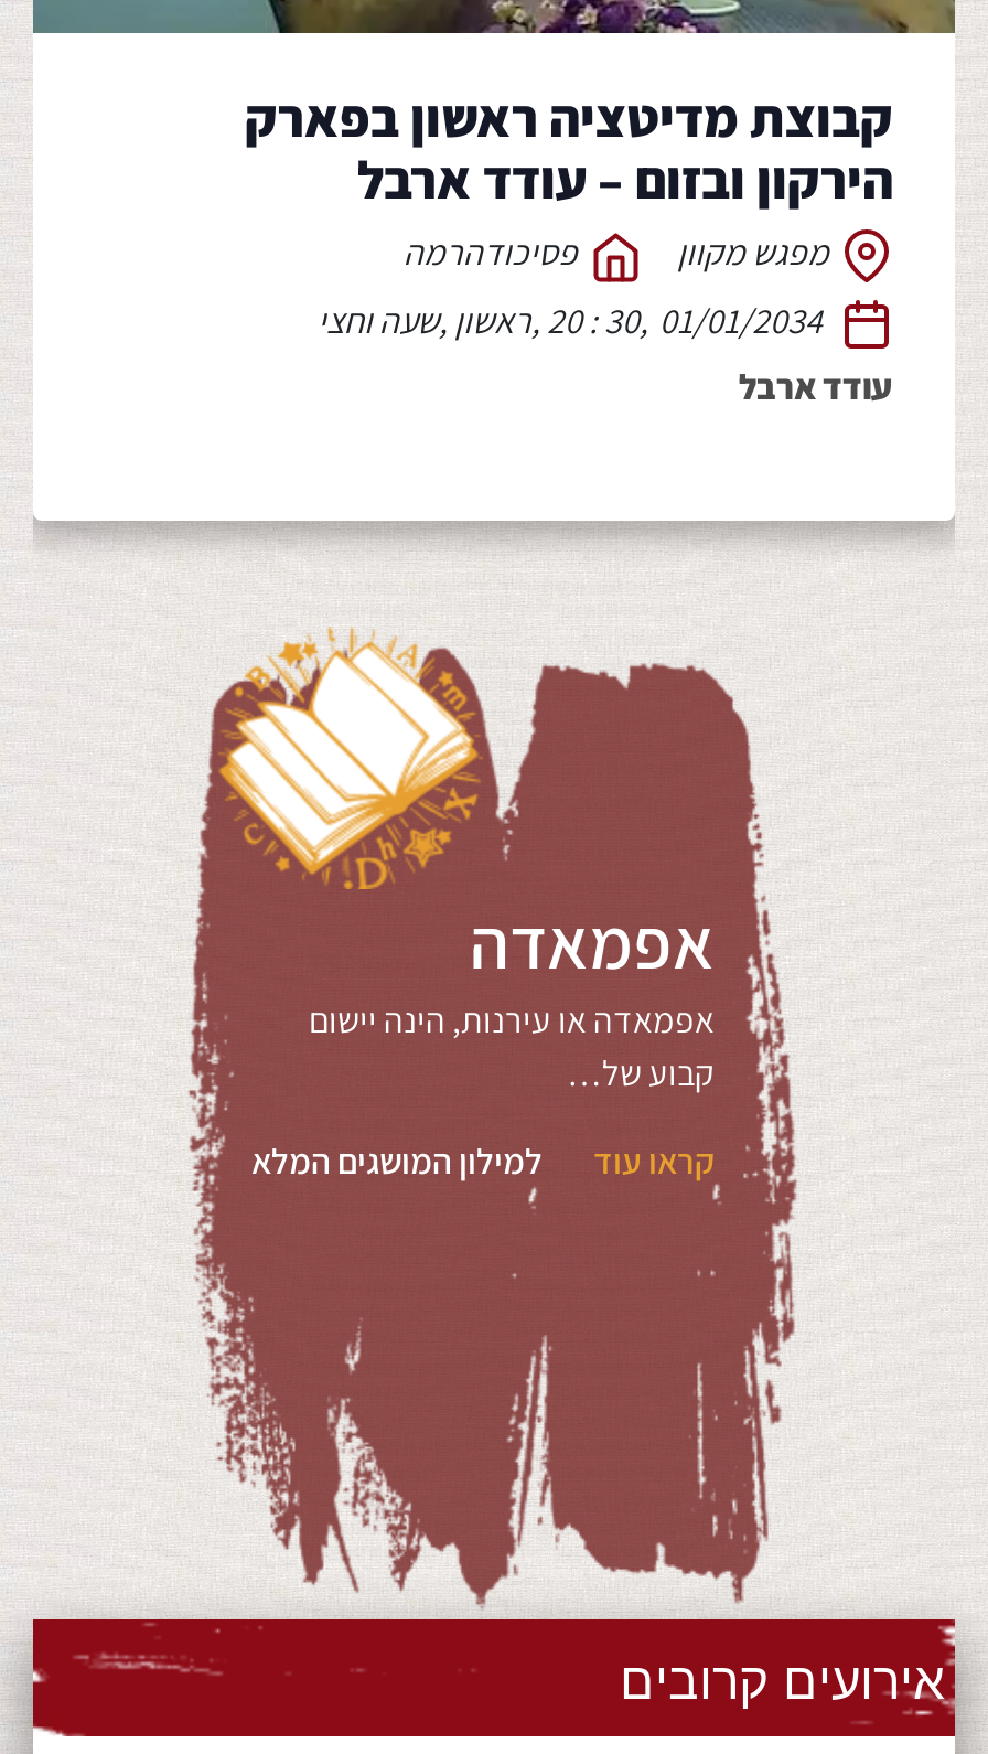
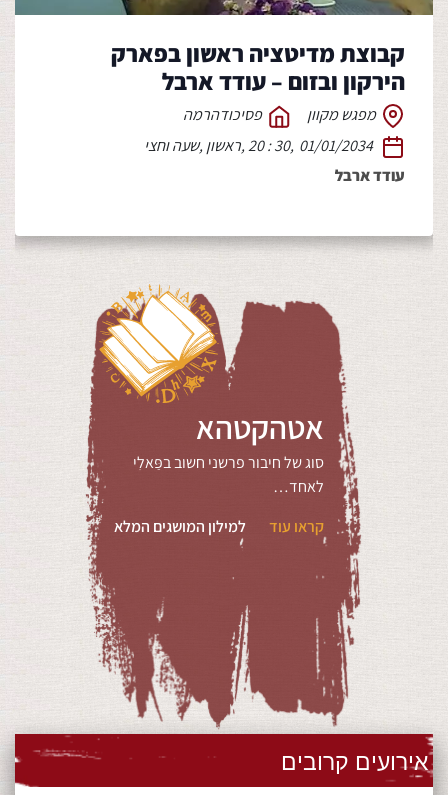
[309,896,715,1097] אפמאדה | אפמאדה או עירנות, הינה יישום | קבוע של… -> [133,406,324,497] אטהקטהא | סוג של חיבור פרשני חשוב בפַּאלִי | לאחד…

